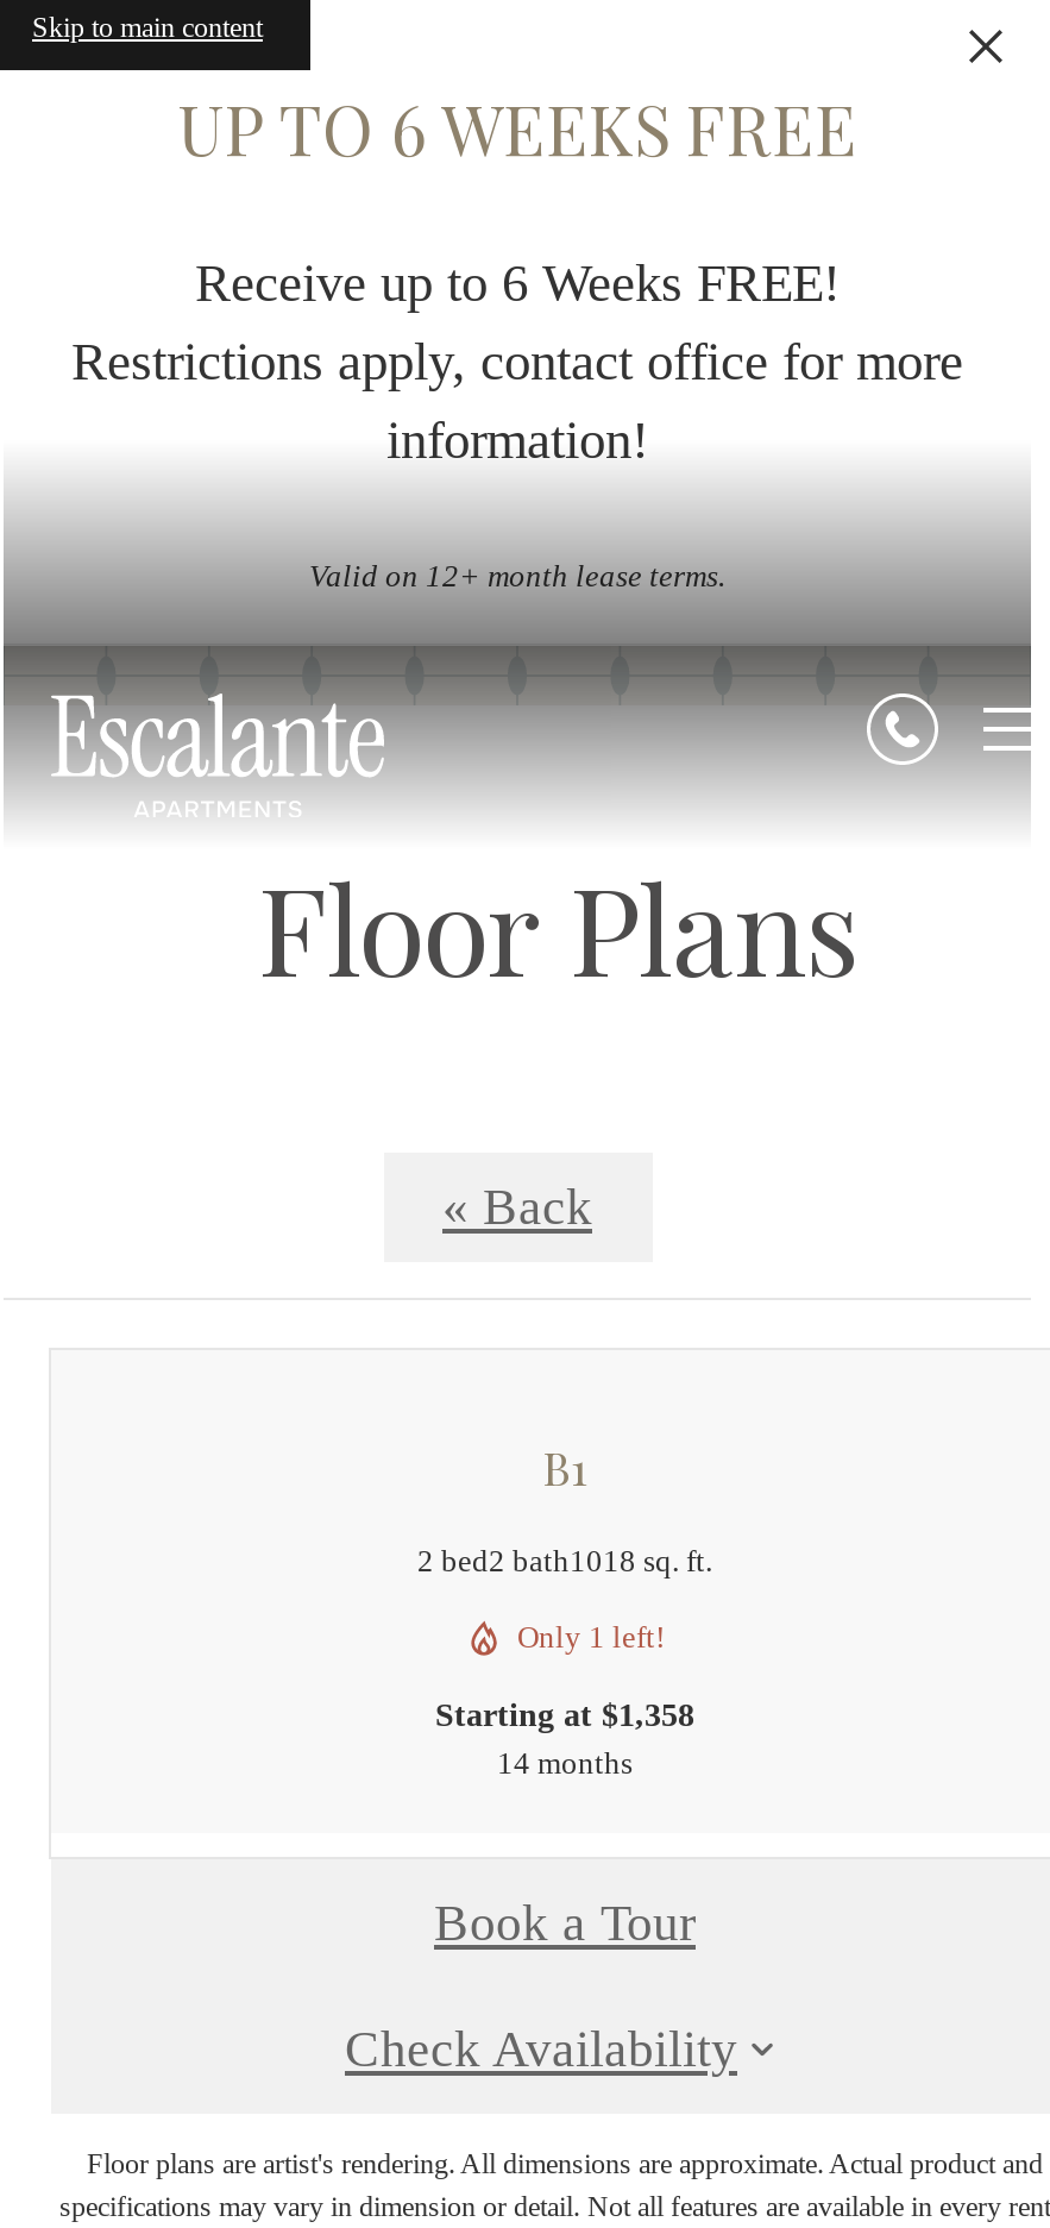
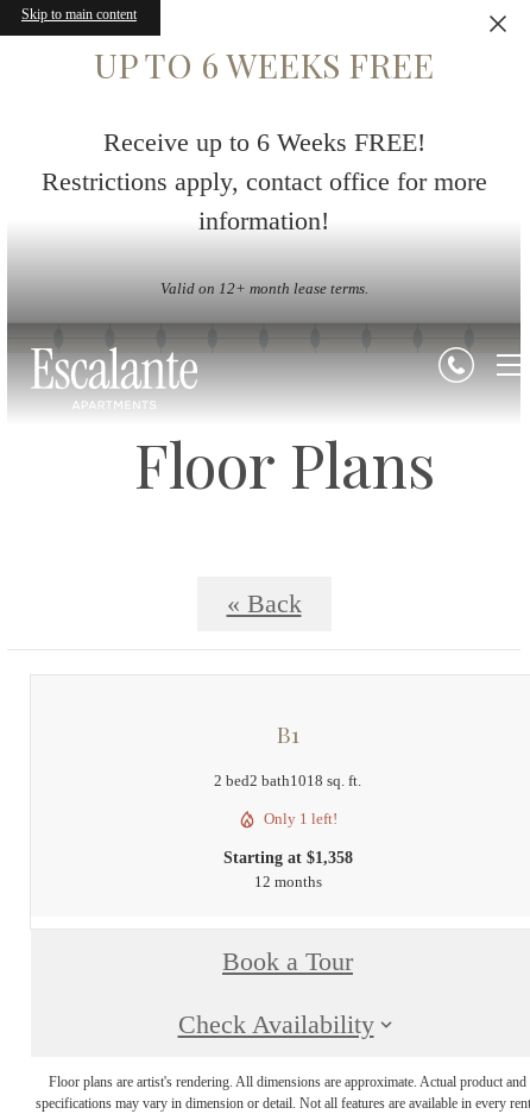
[497,1746,633,1781] 14 months -> [254,873,321,891] 12 months

